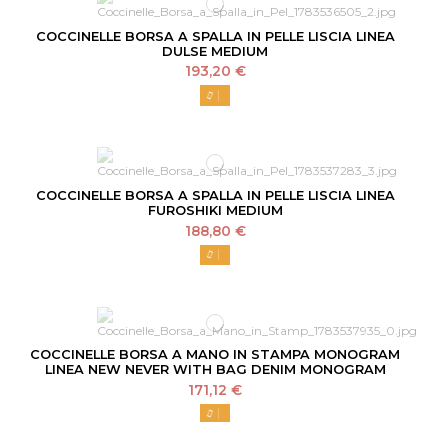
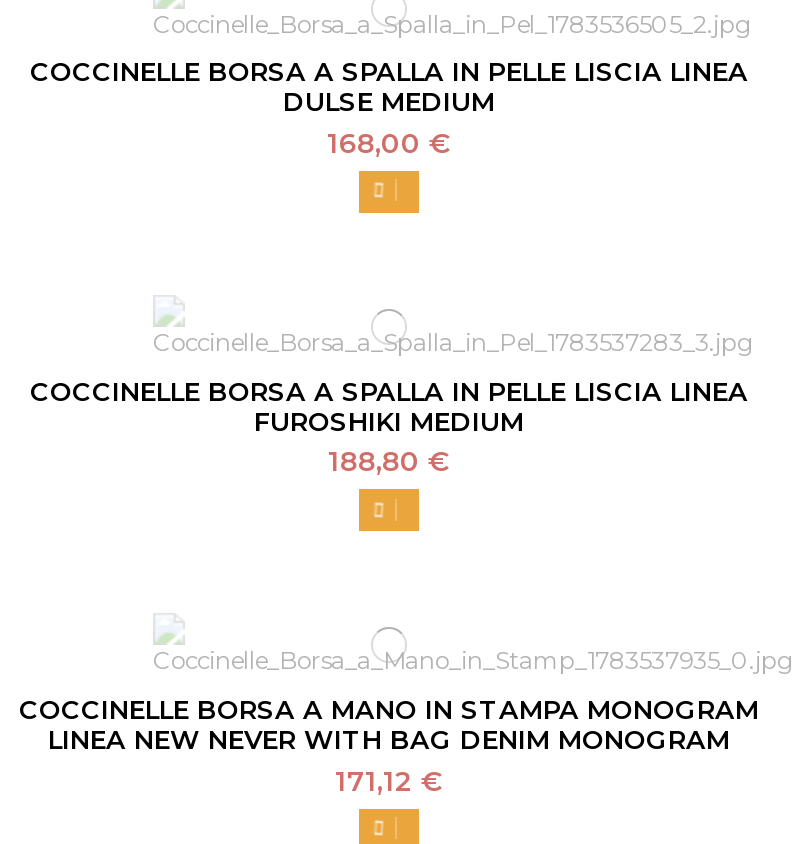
[184,63,245,79] 193,20 € -> [327,127,451,159] 168,00 €

